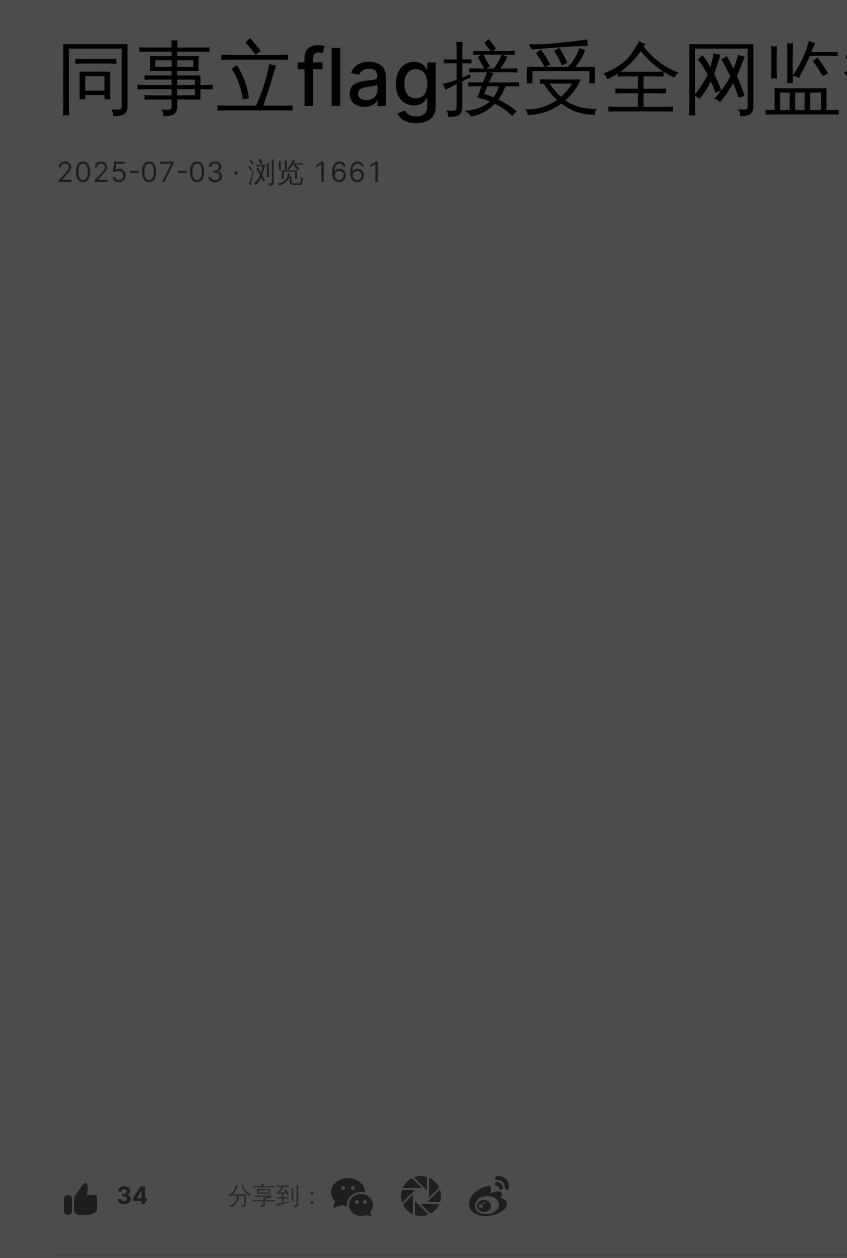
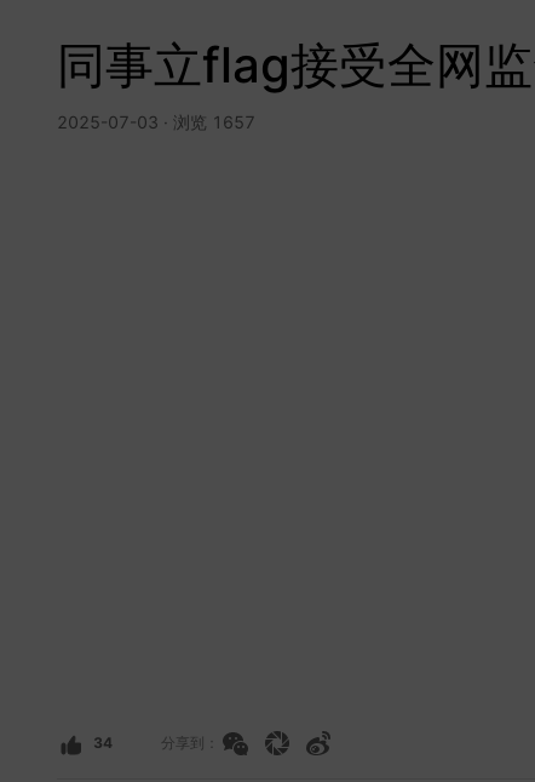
[56,154,384,188] 2025-07-03 · 浏览 1661 -> [56,112,255,132] 2025-07-03 · 浏览 1657

